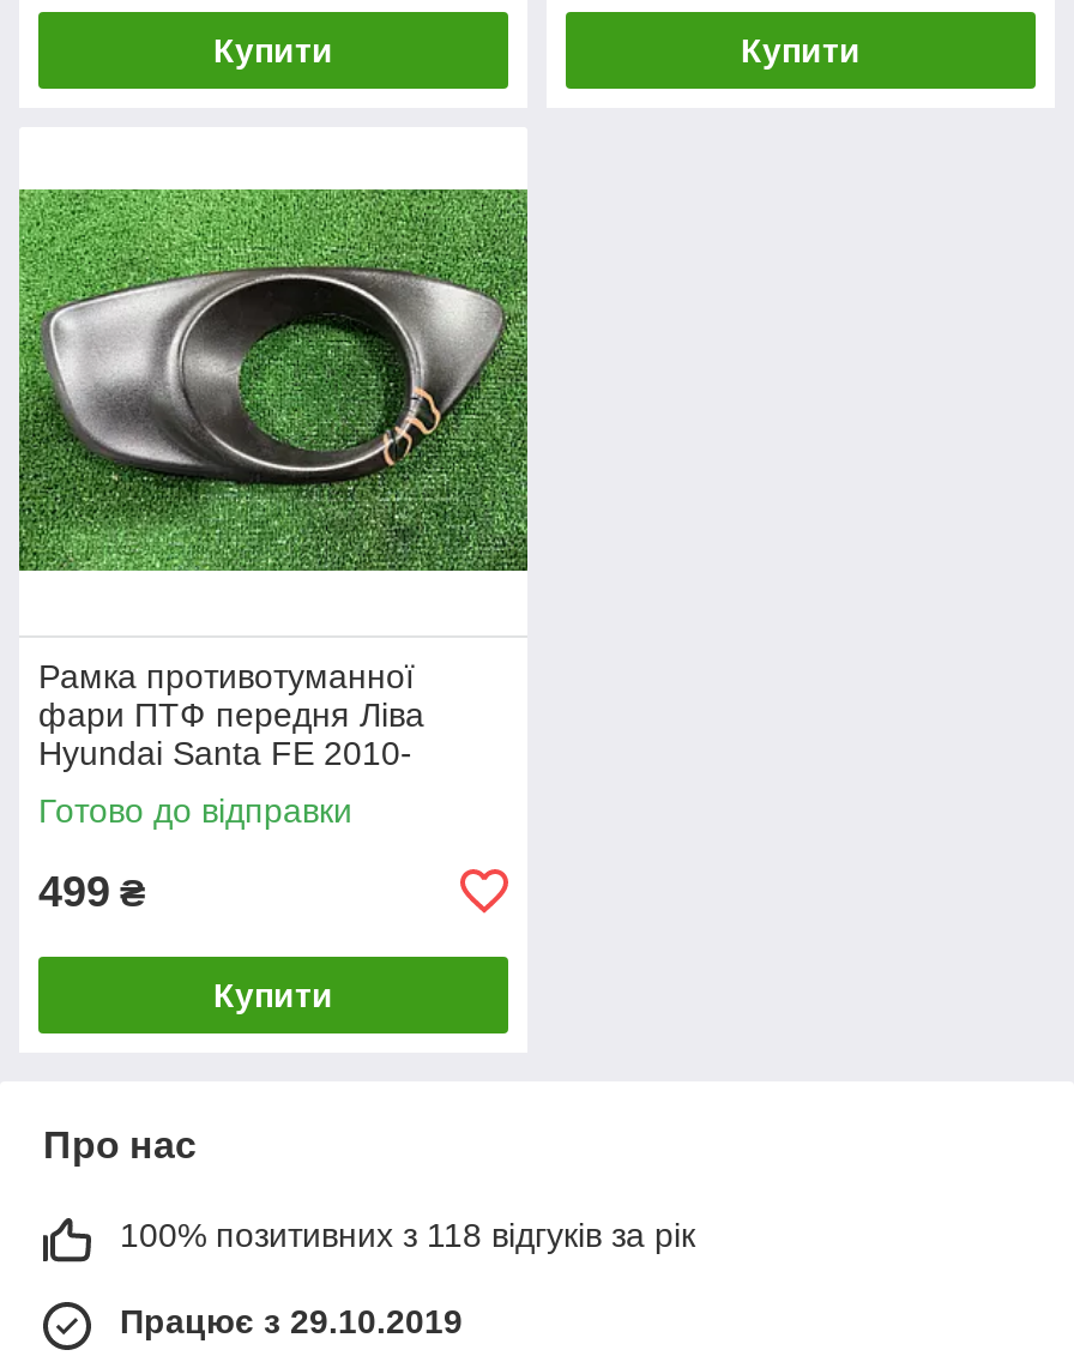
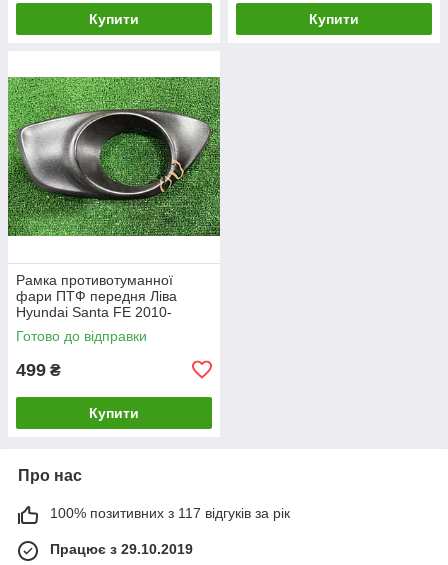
[120,1215,695,1254] 100% позитивних з 118 відгуків за рік -> [50,505,290,521] 100% позитивних з 117 відгуків за рік

